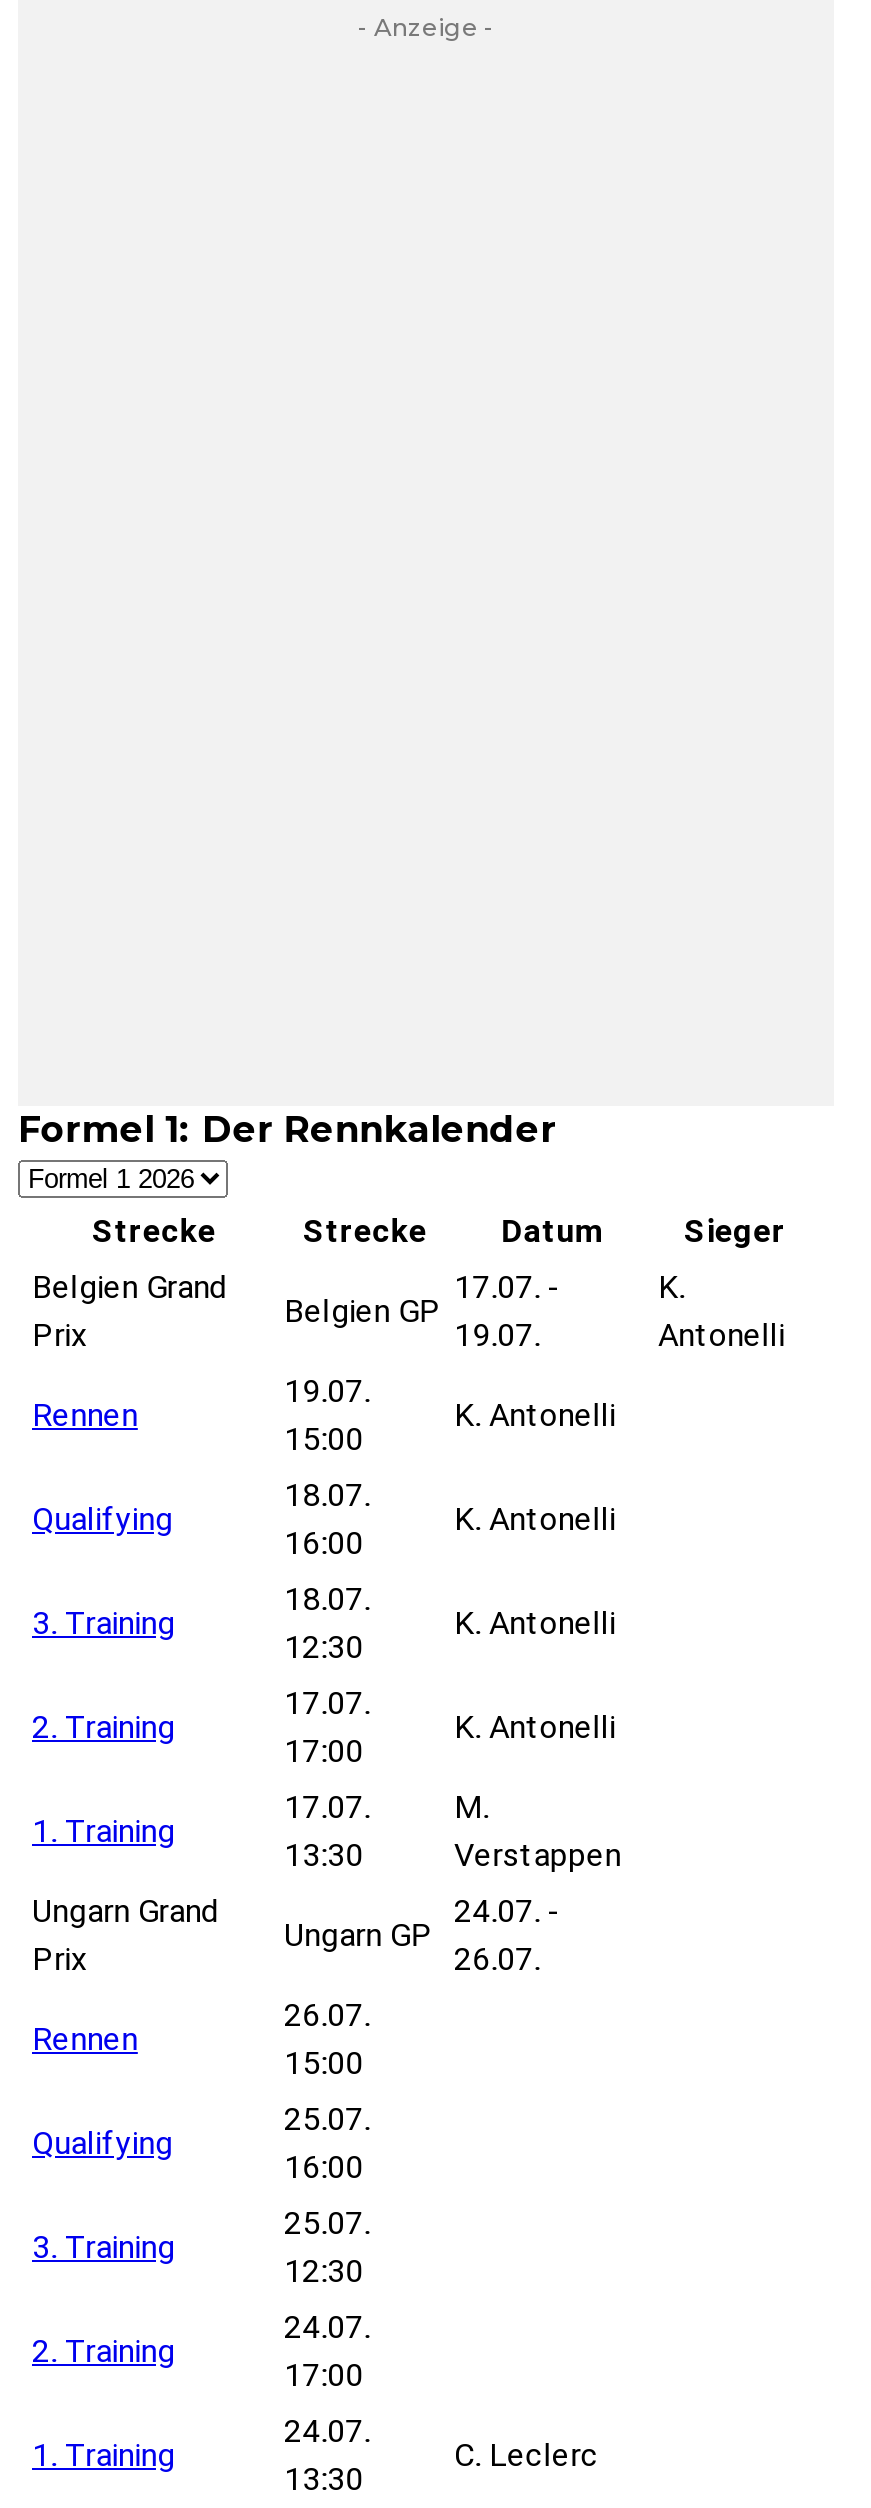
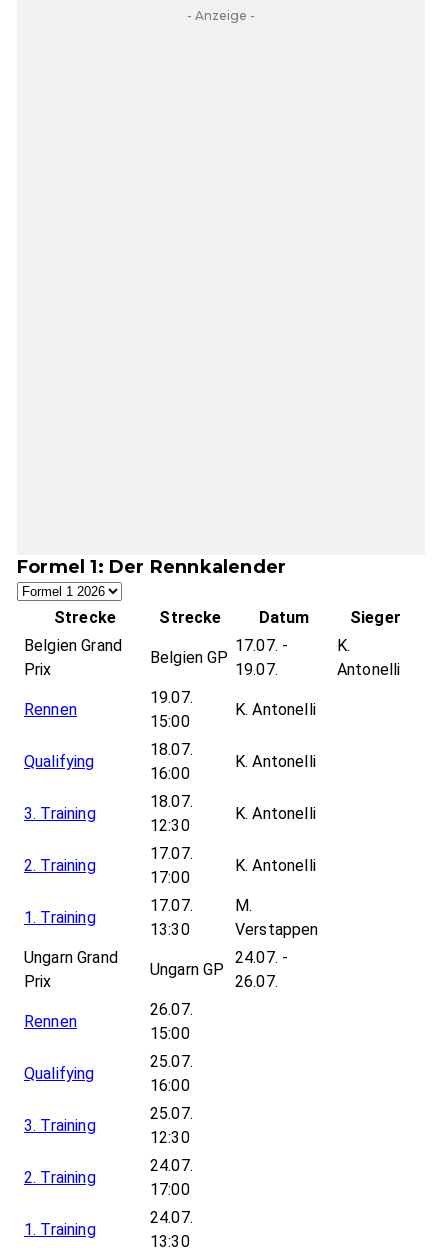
[454,2436,599,2474] C. Leclerc -> none

